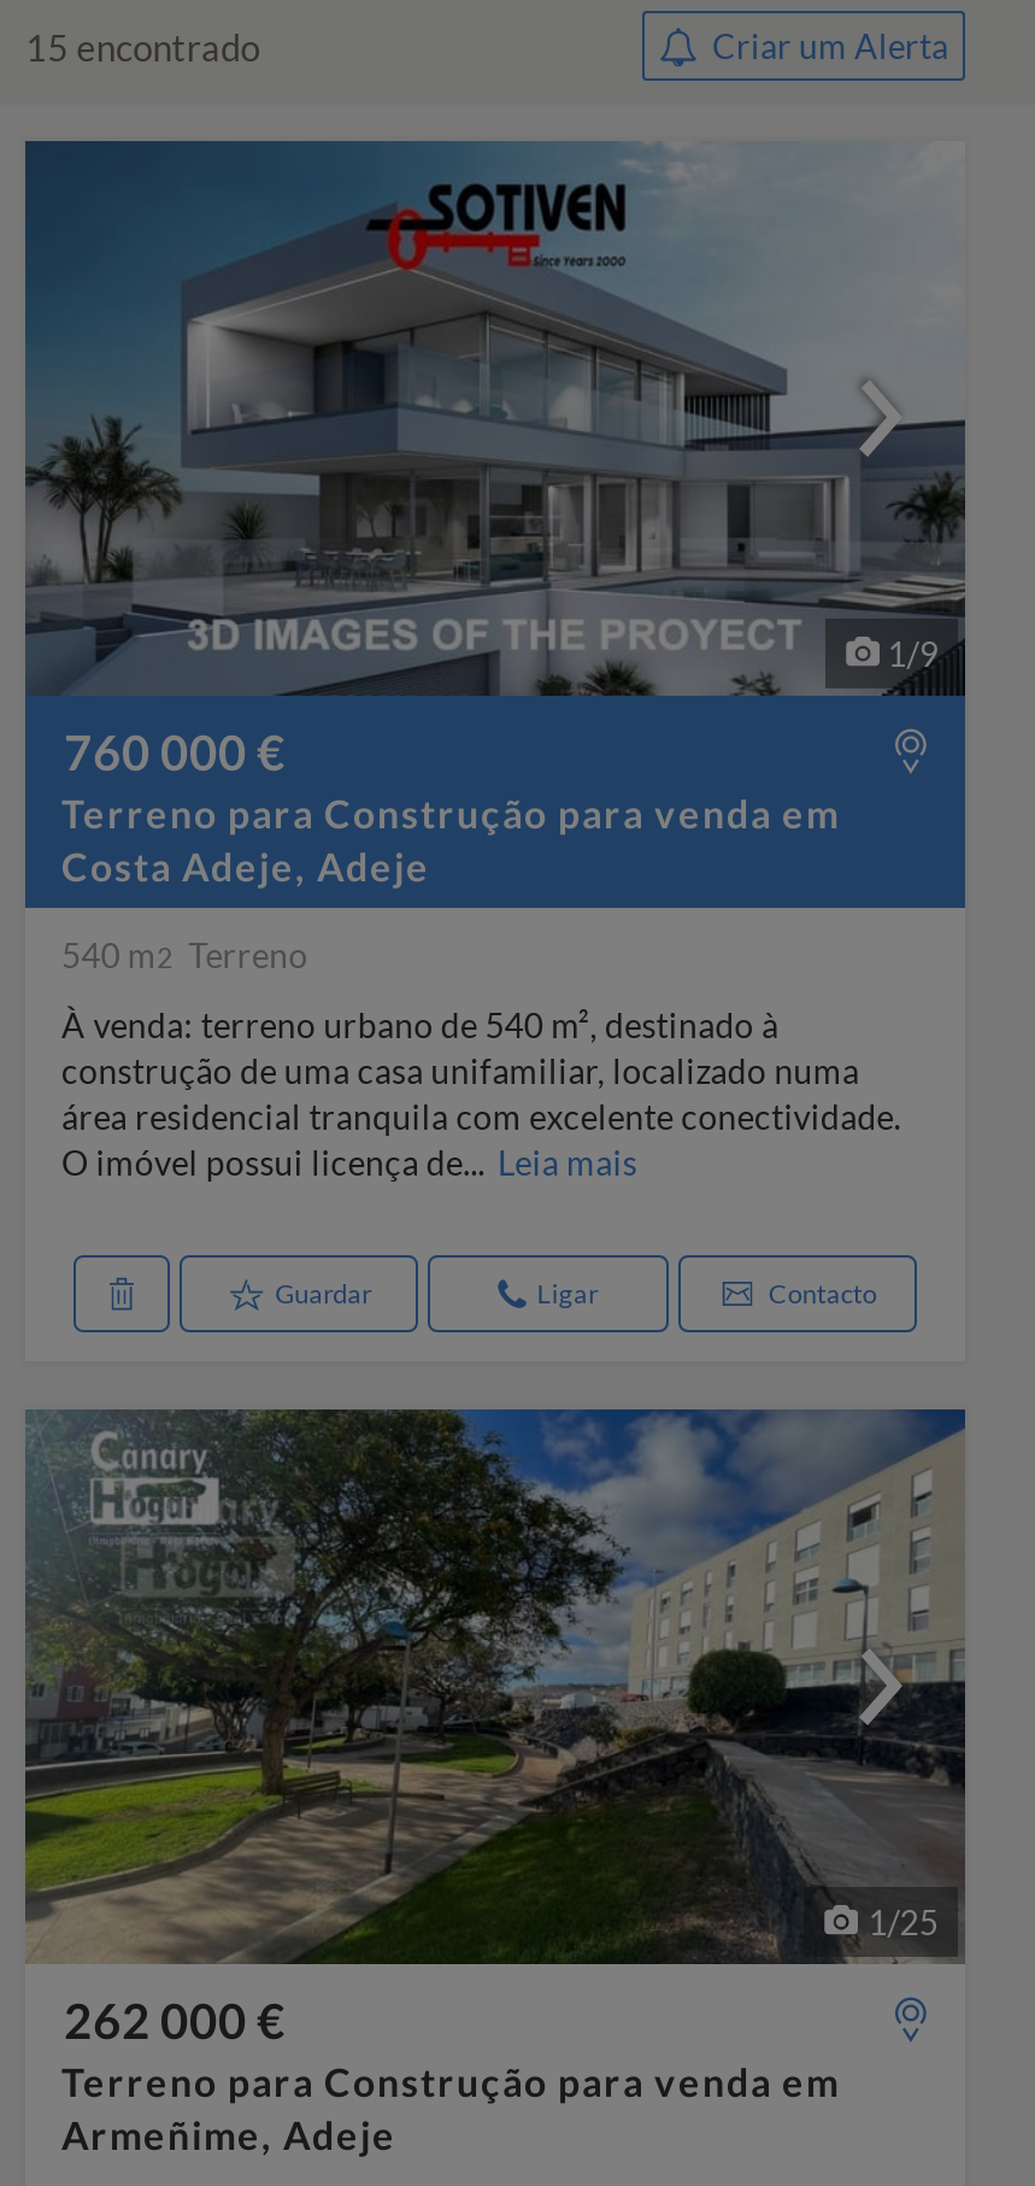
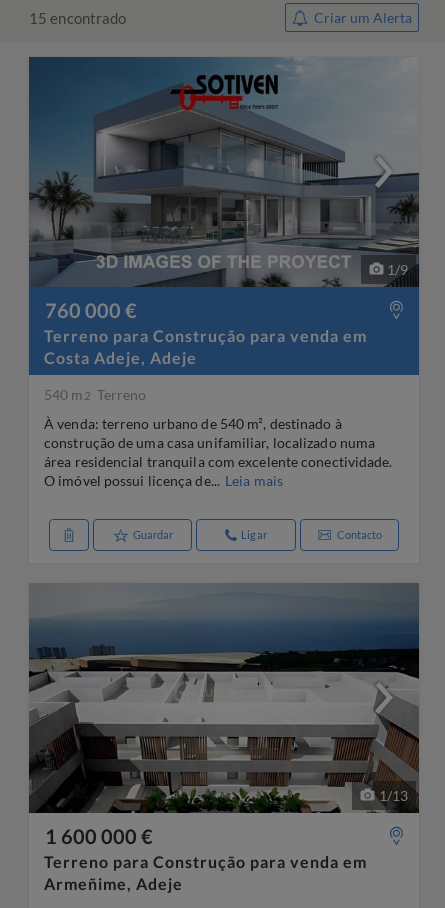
[23,1407,968,1967] [image] | 1/25 -> [28,583,420,814] [image] | 1/13
[64,1991,286,2049] 262 000 € -> [45,824,153,848] 1 600 000 €

